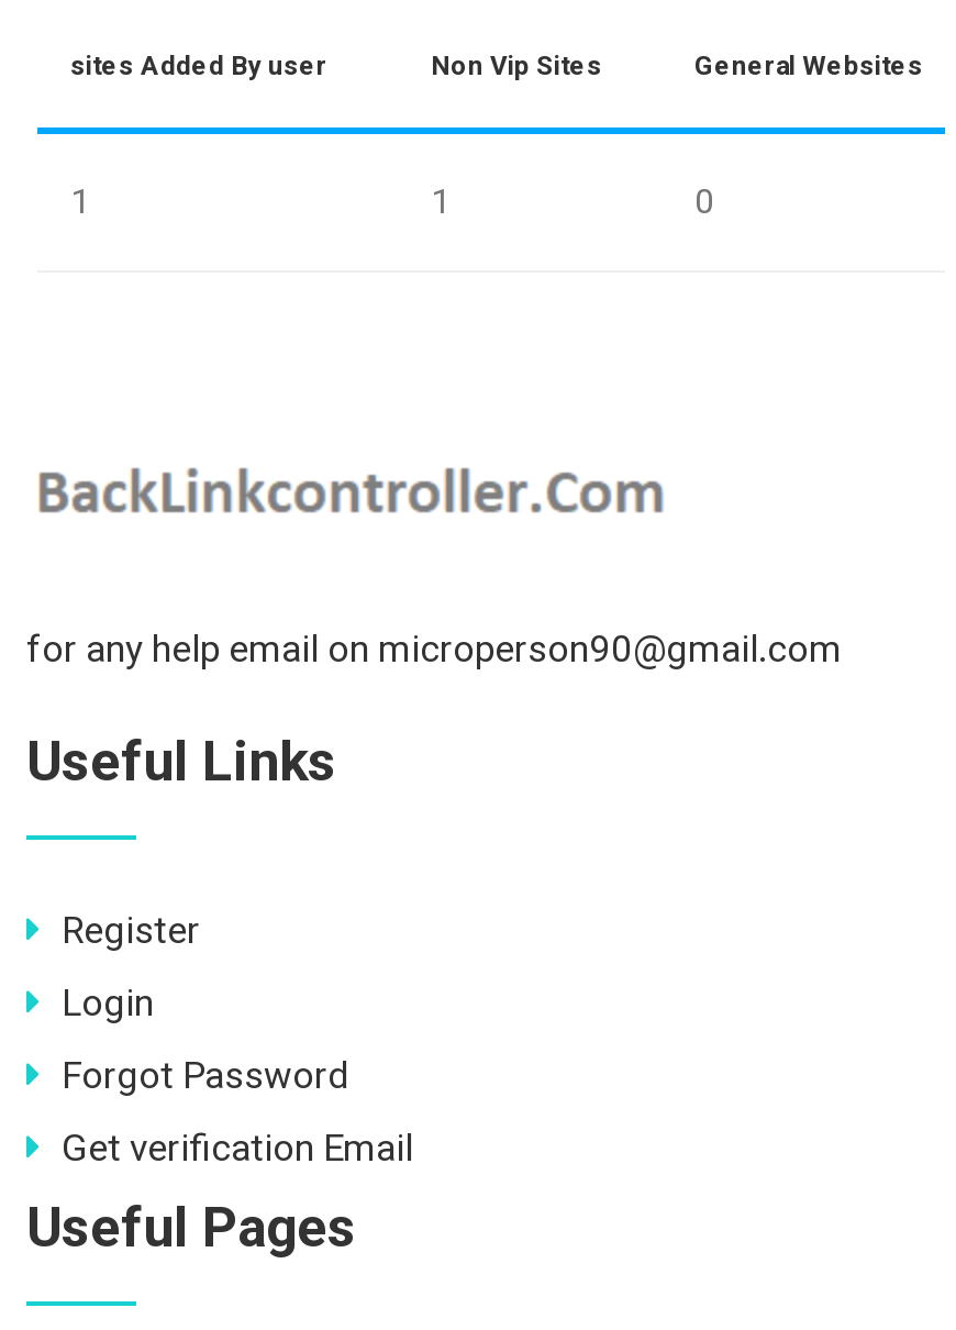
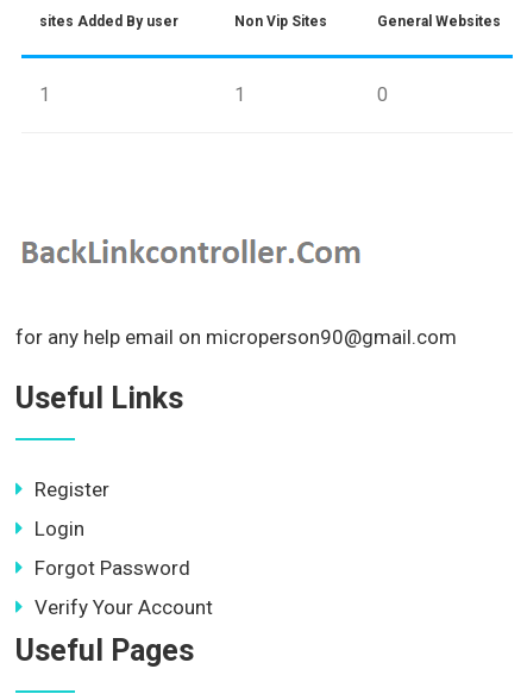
[62,1126,413,1170] Get verification Email -> [34,595,213,619] Verify Your Account

